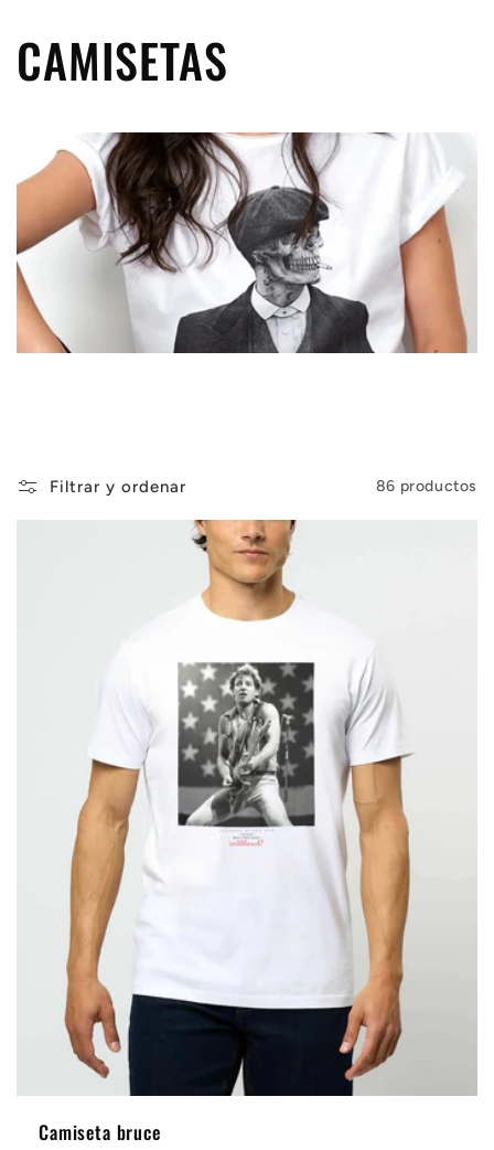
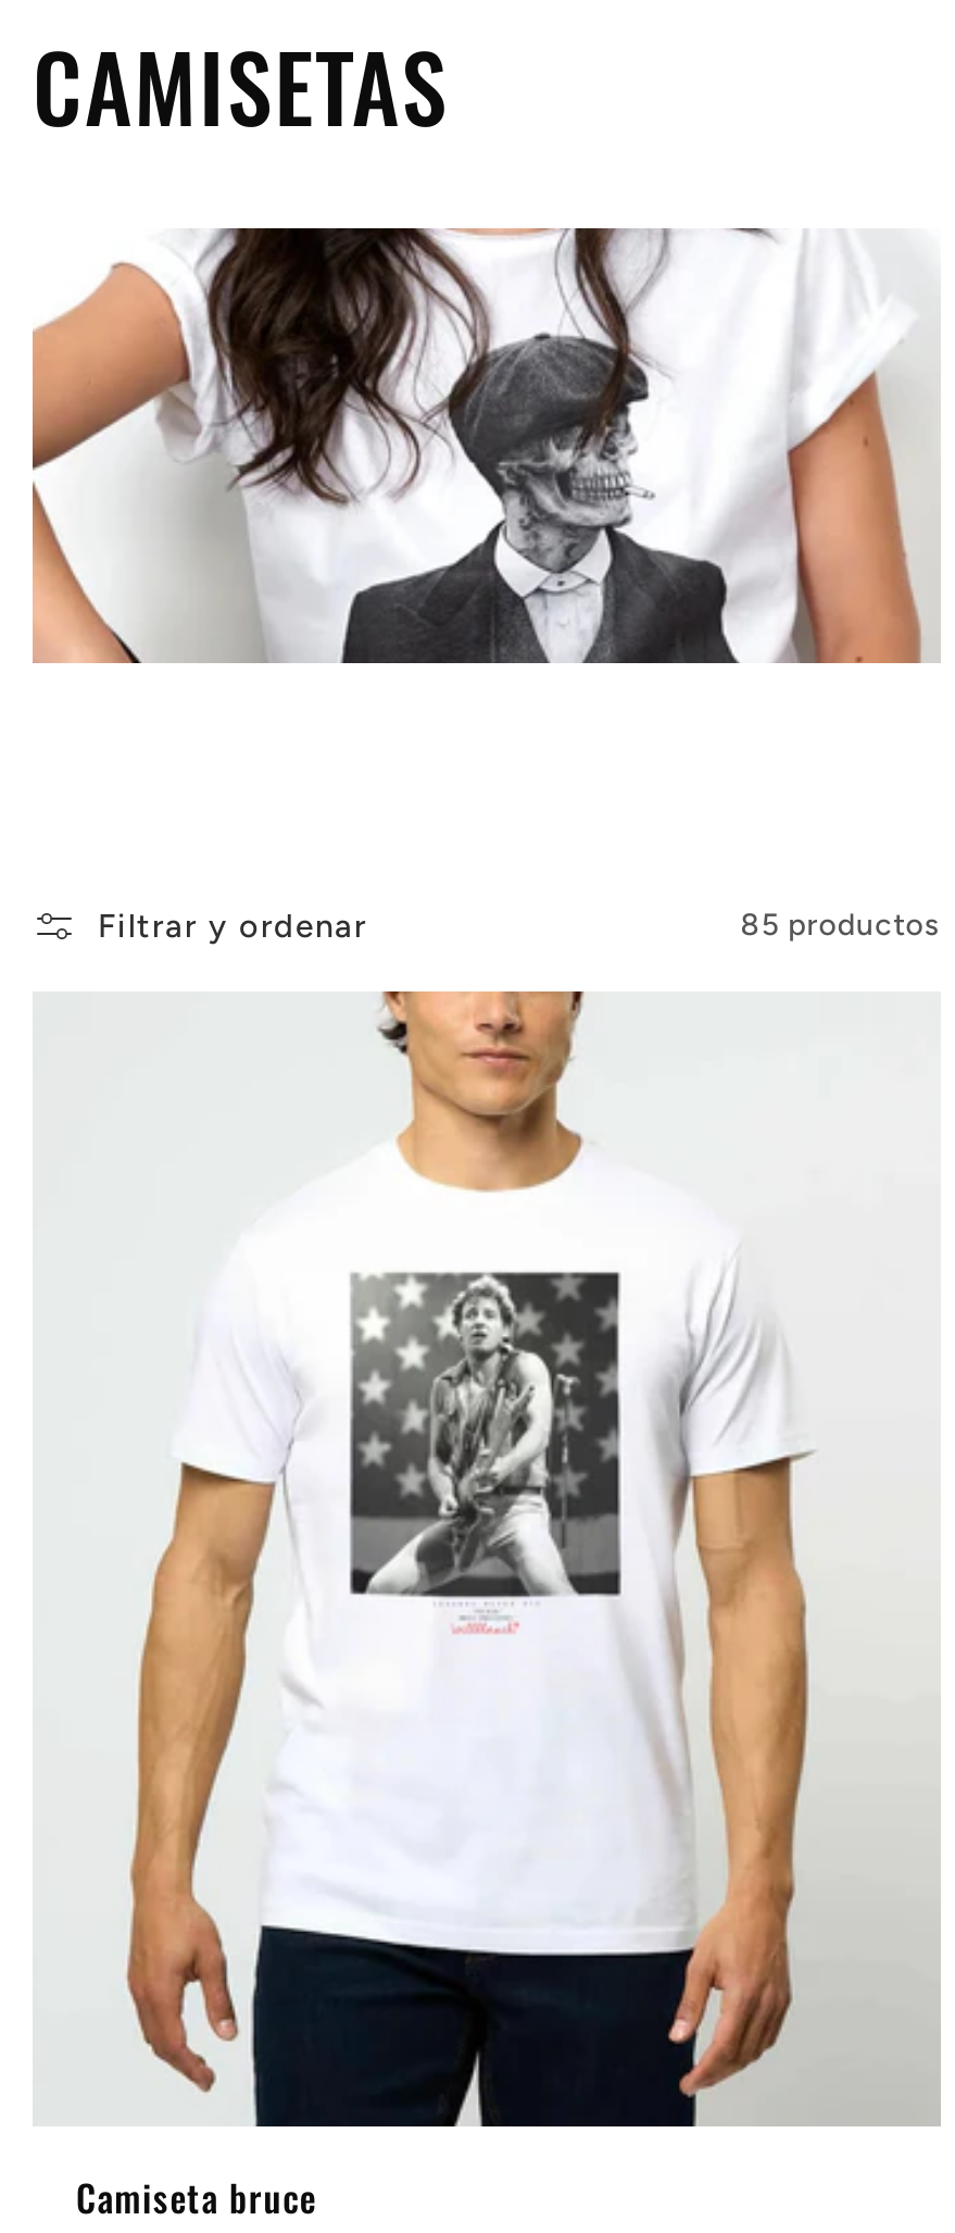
[376,477,477,496] 86 productos -> [741,907,941,944] 85 productos

